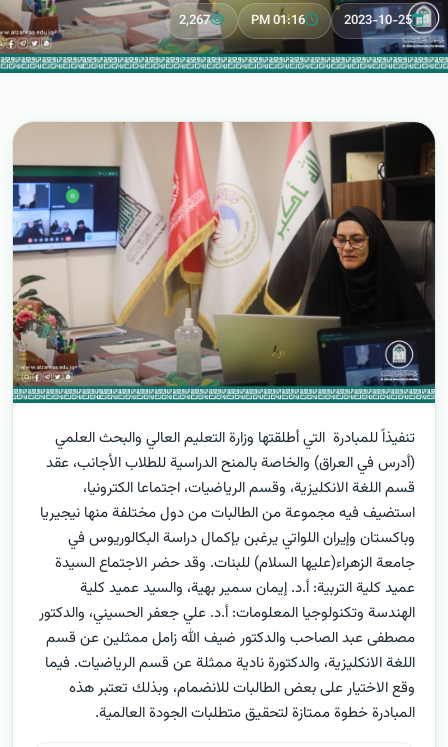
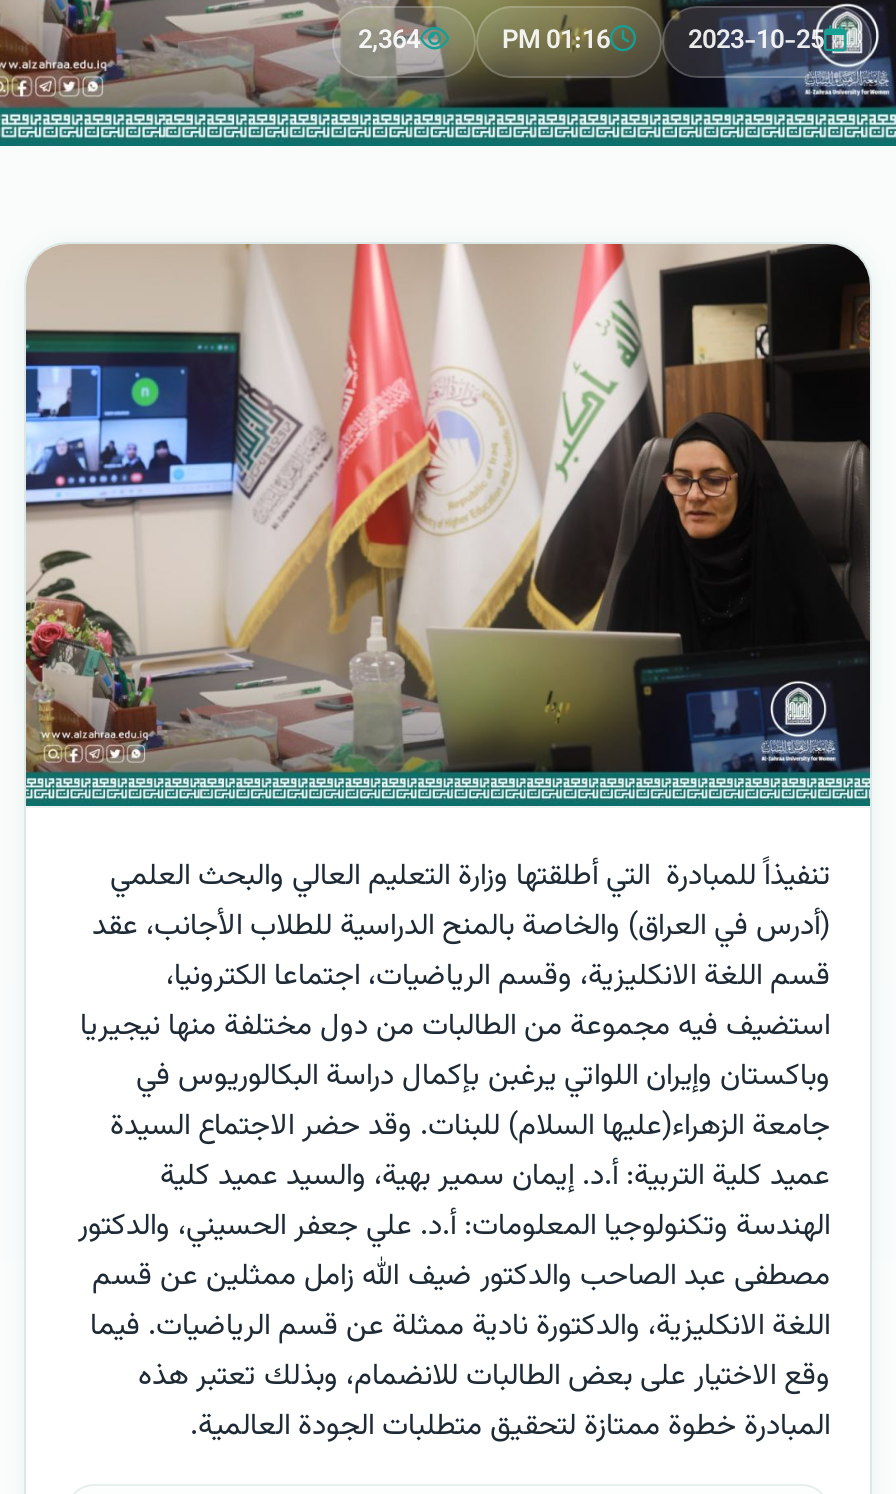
[179,11,210,31] 2,267 -> [358,22,420,62] 2,364

